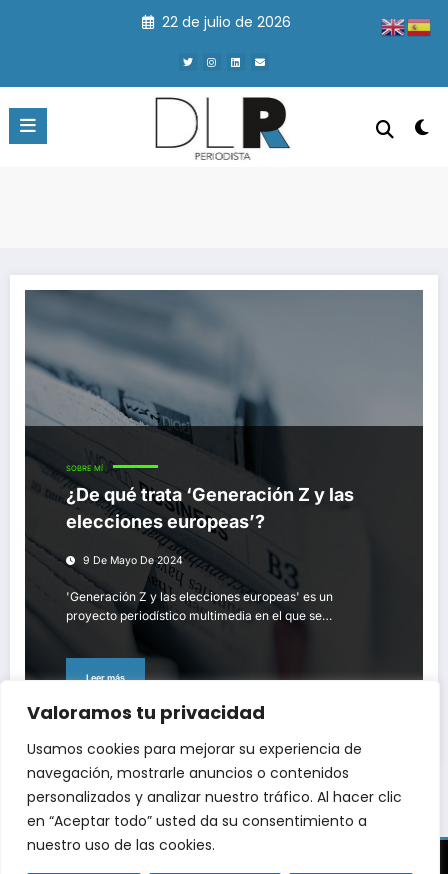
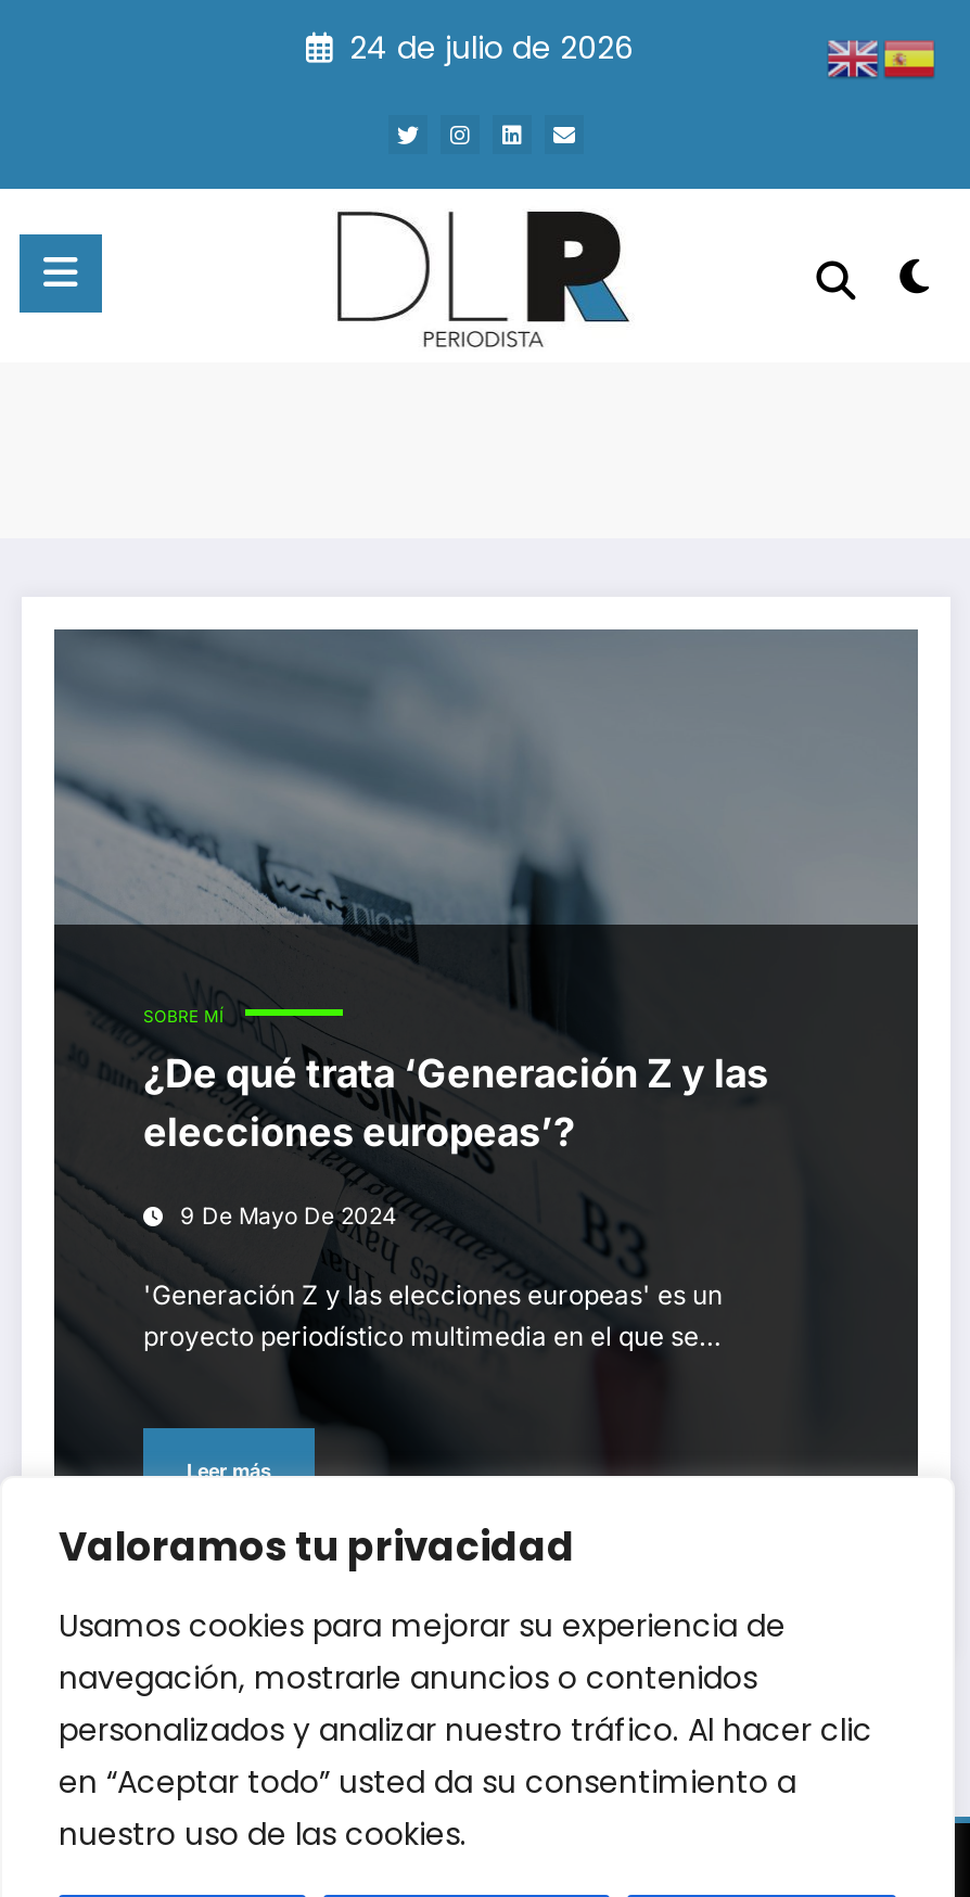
[162,12,291,32] 22 de julio de 2026 -> [349,26,634,69] 24 de julio de 2026

